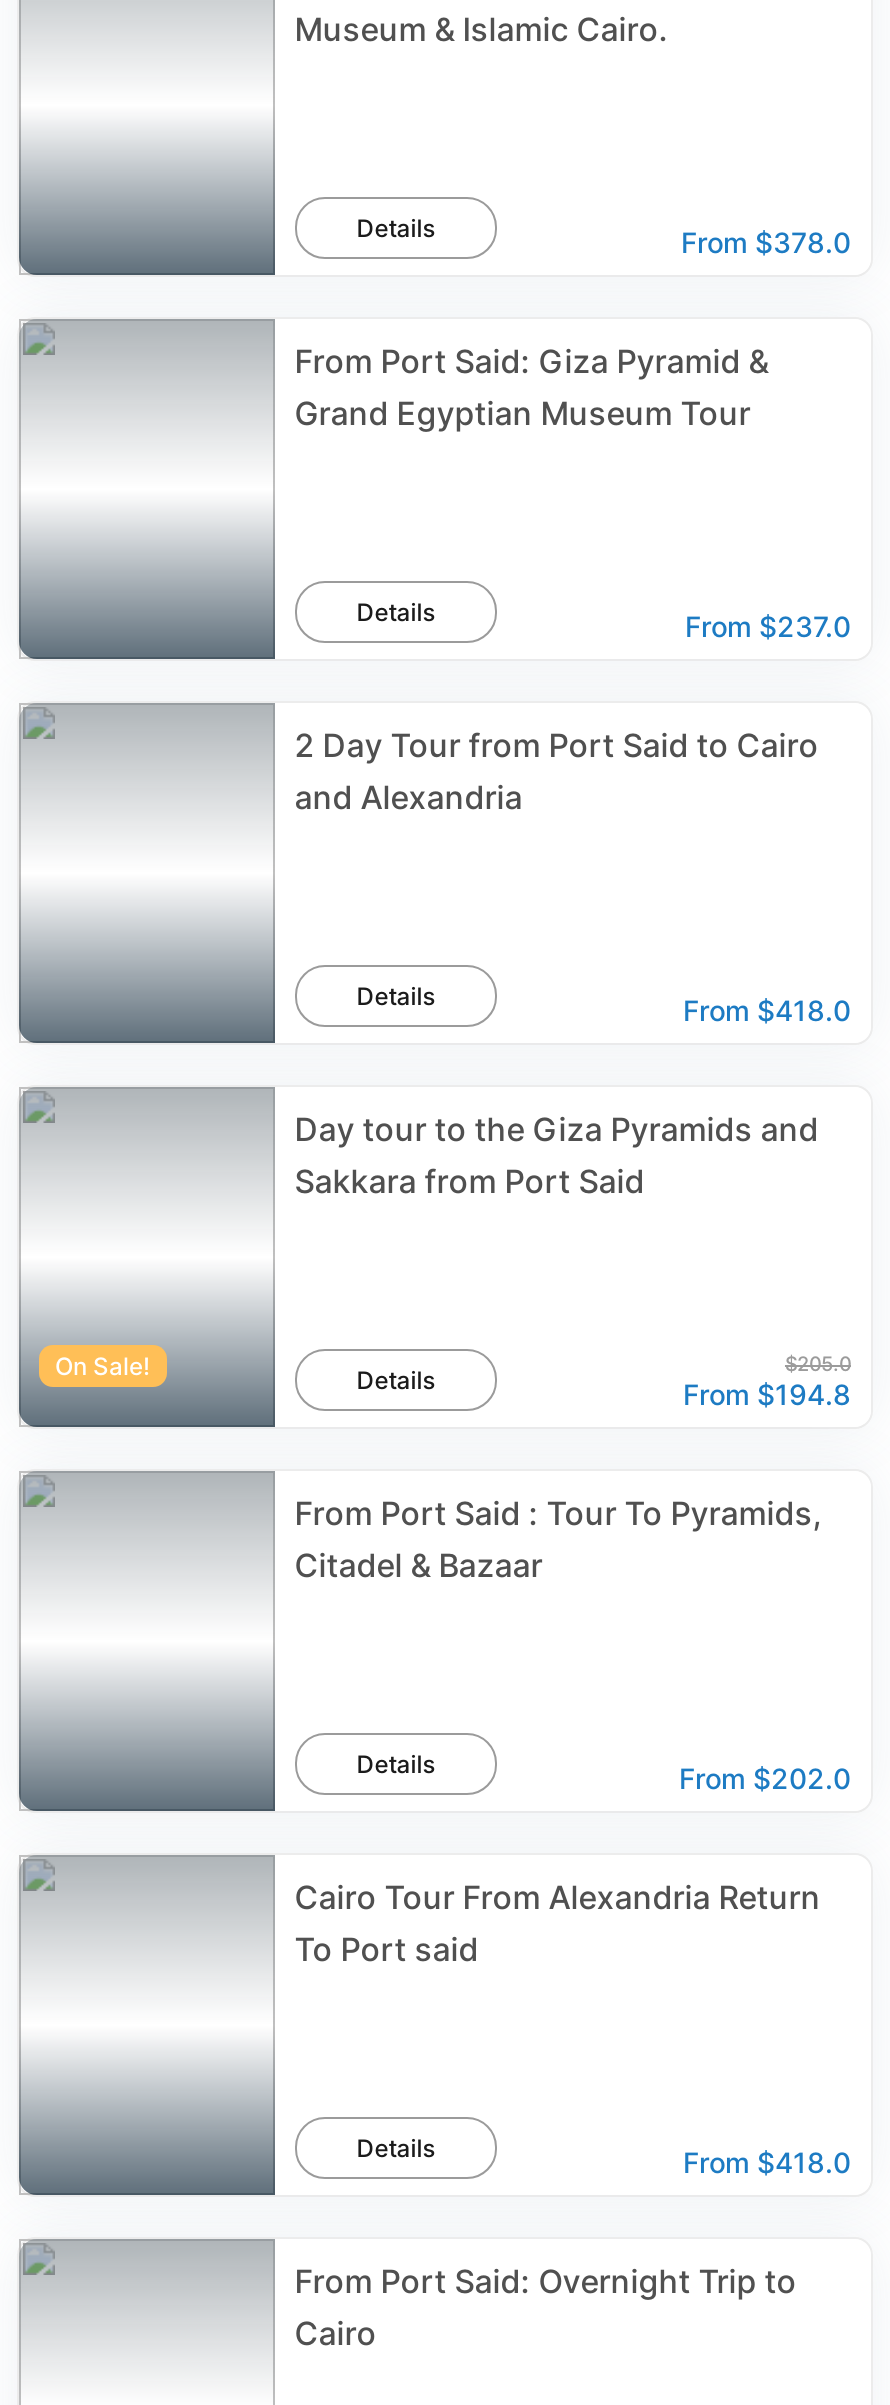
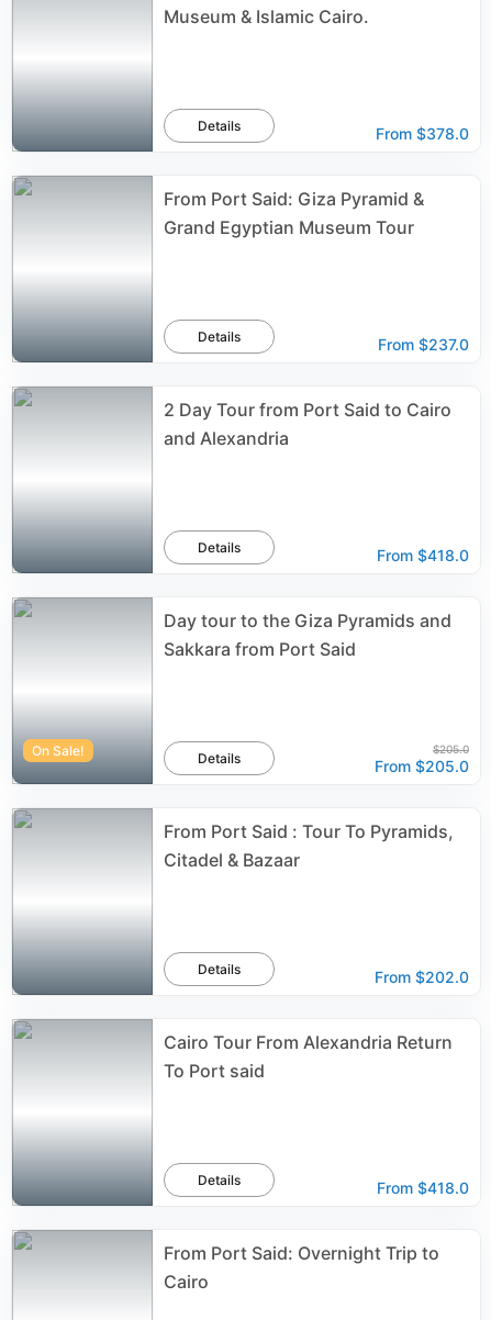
[683,1377,851,1411] From $194.8 -> [375,757,469,775] From $205.0

